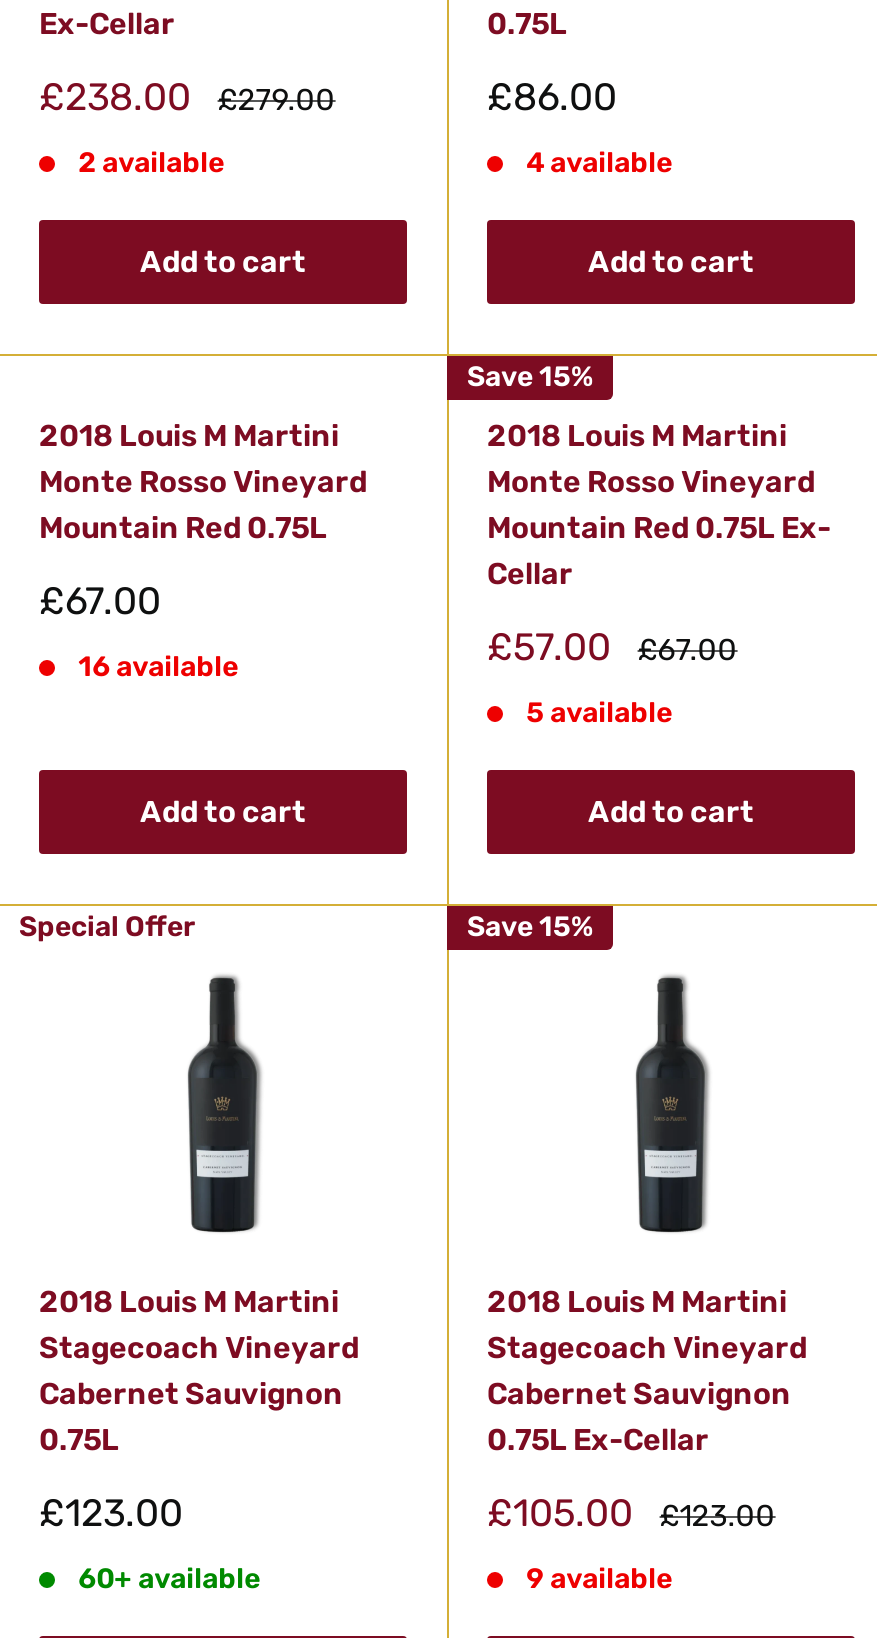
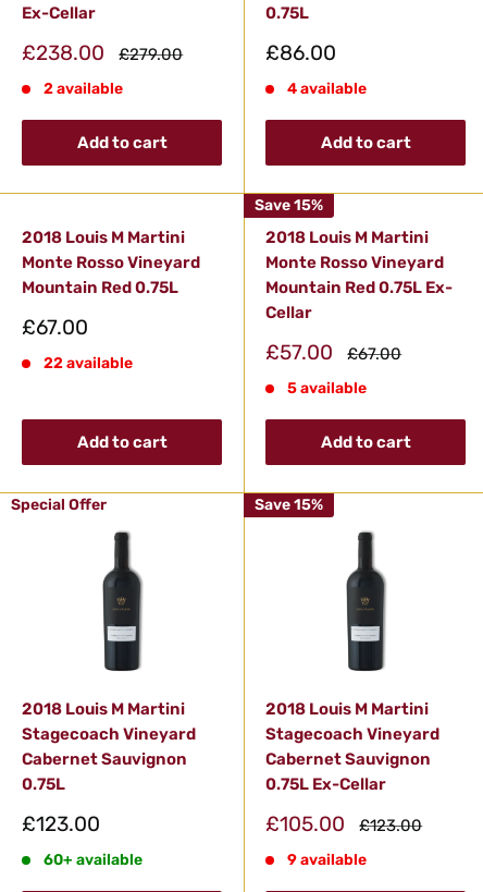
[78,650,238,684] 16 available -> [43,354,132,372] 22 available

